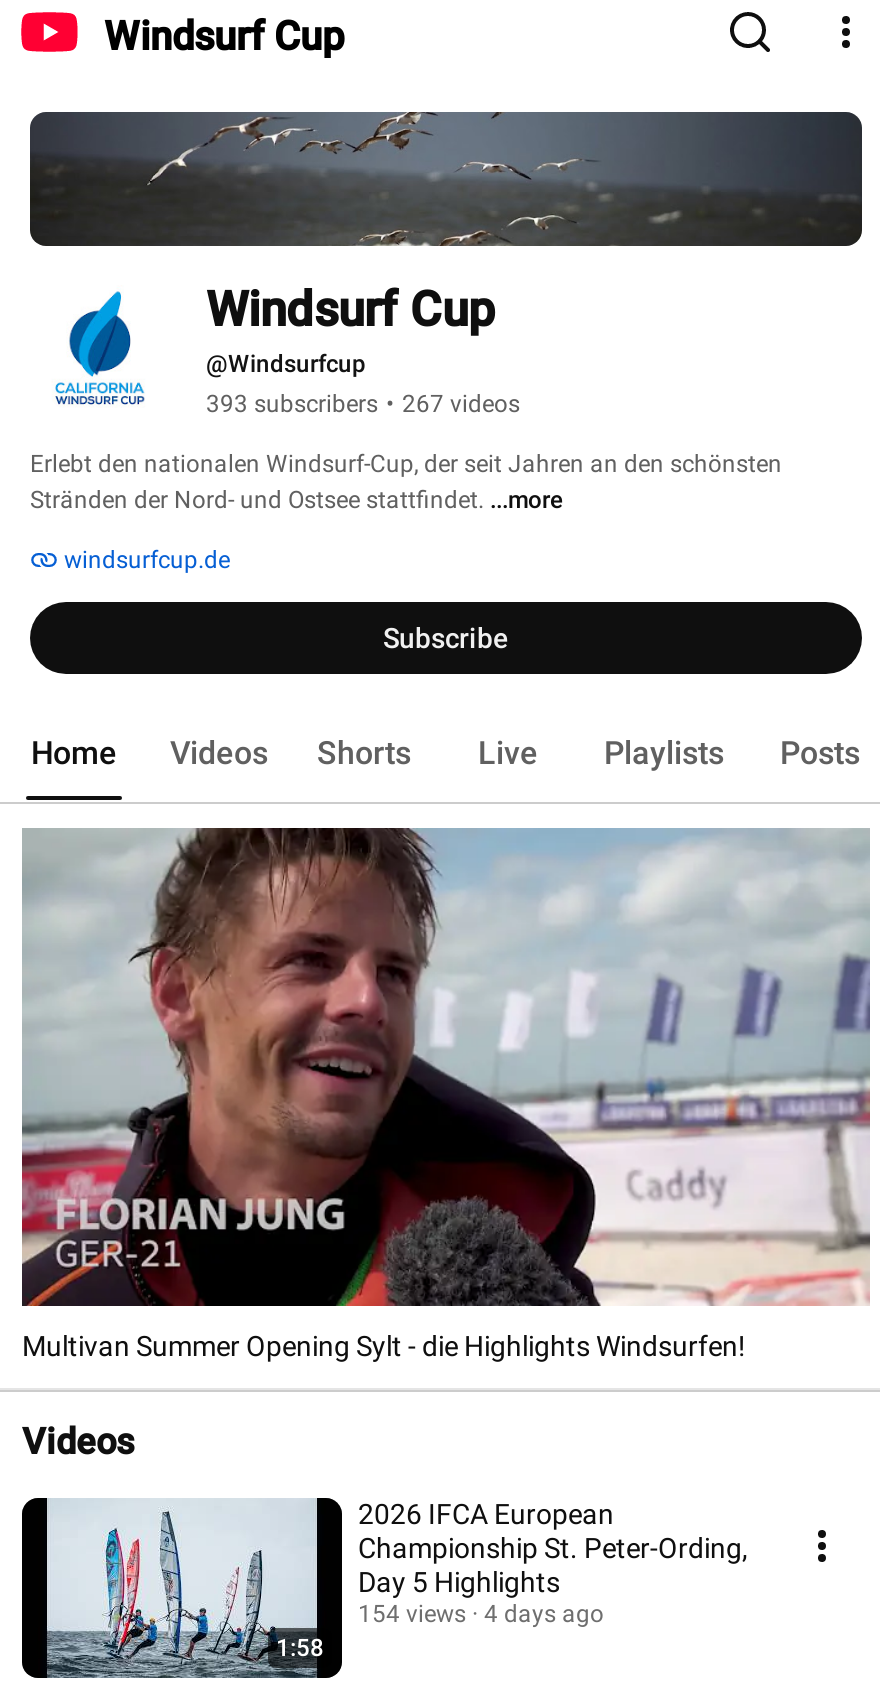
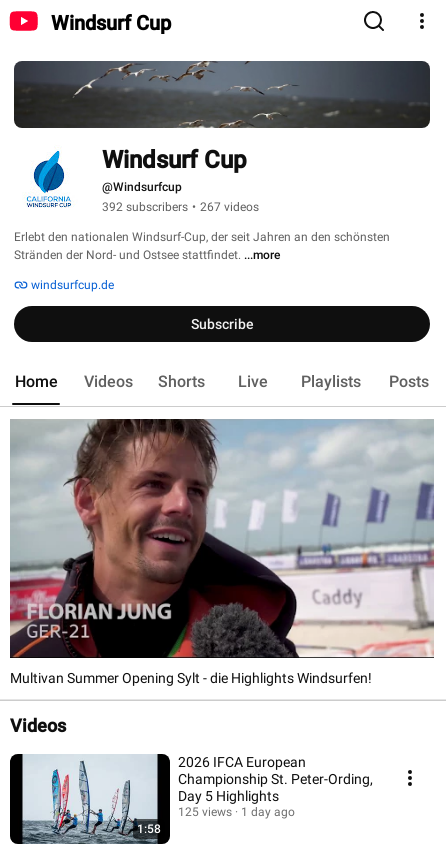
[206,390,520,418] 393 subscribers • 267 videos -> [102,200,259,214] 392 subscribers • 267 videos
[358,1599,466,1627] 154 views -> [178,804,232,818] 125 views
[484,1599,604,1627] 4 days ago -> [241,804,295,818] 1 day ago

